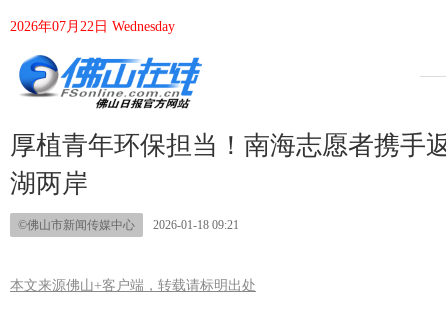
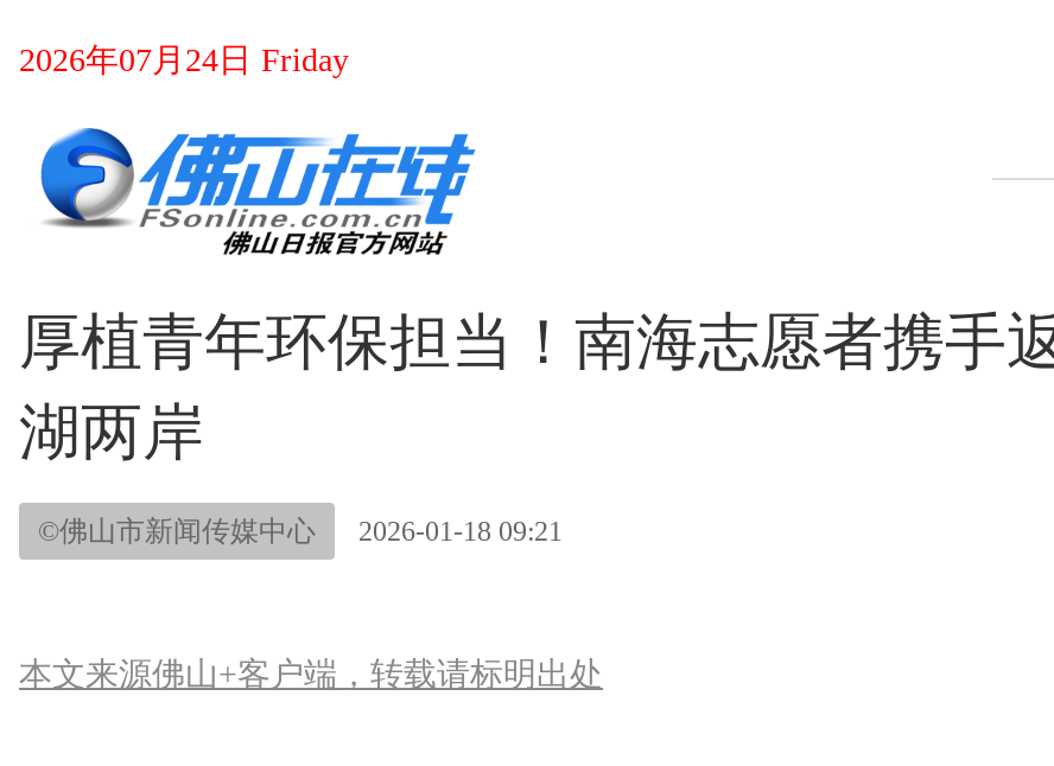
[10,19,175,34] 2026年07月22日 Wednesday -> [19,43,349,78] 2026年07月24日 Friday

